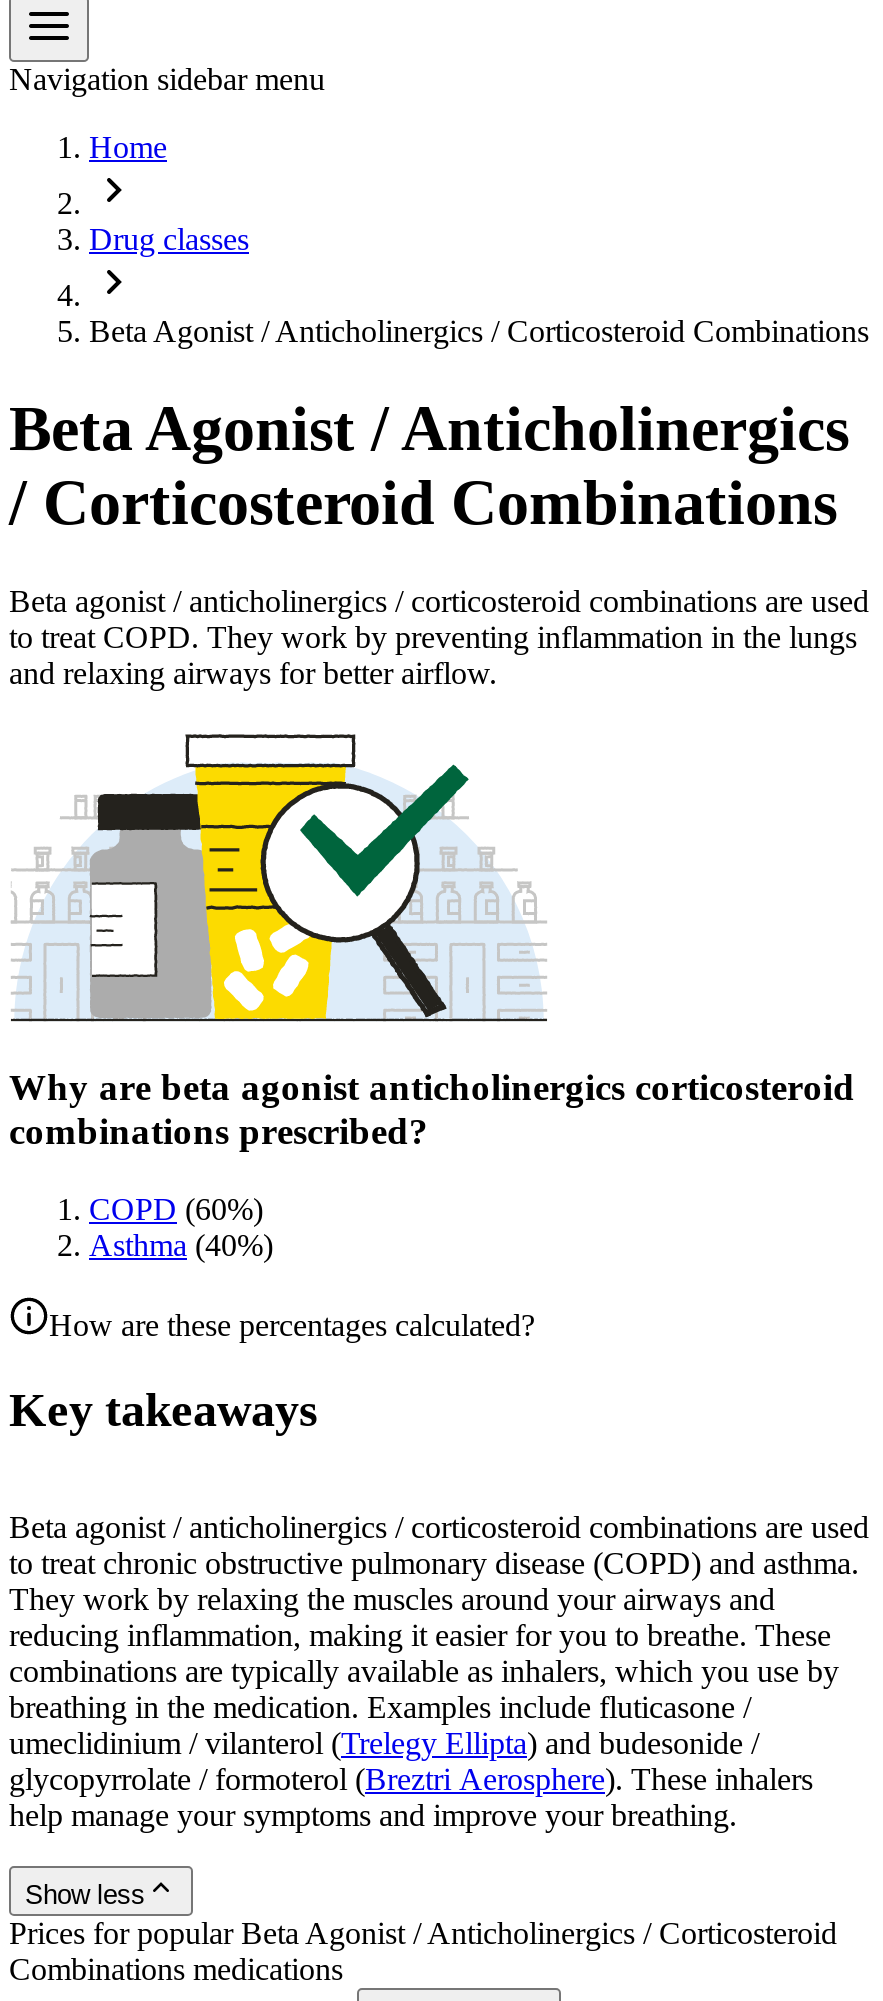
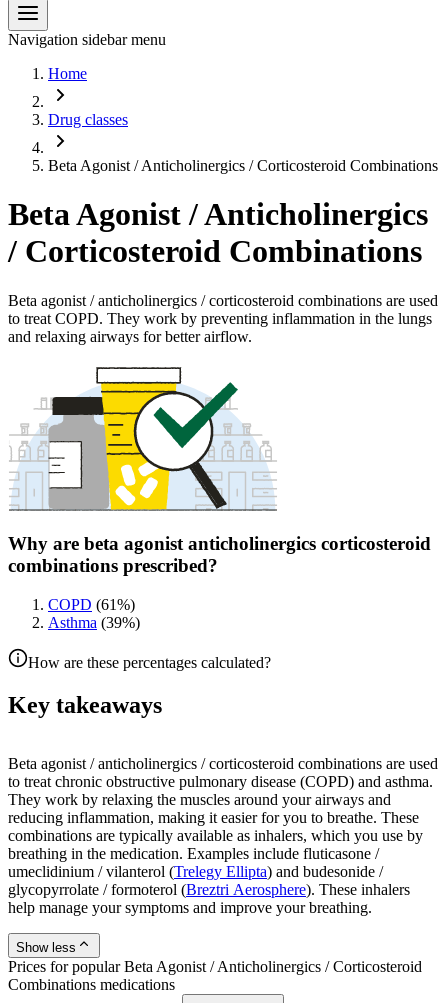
[89,1192,263,1226] COPD (60%) -> [48,596,135,613] COPD (61%)
[89,1228,273,1262] Asthma (40%) -> [48,614,140,631] Asthma (39%)

